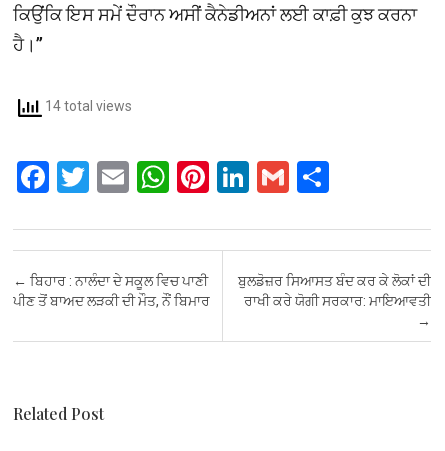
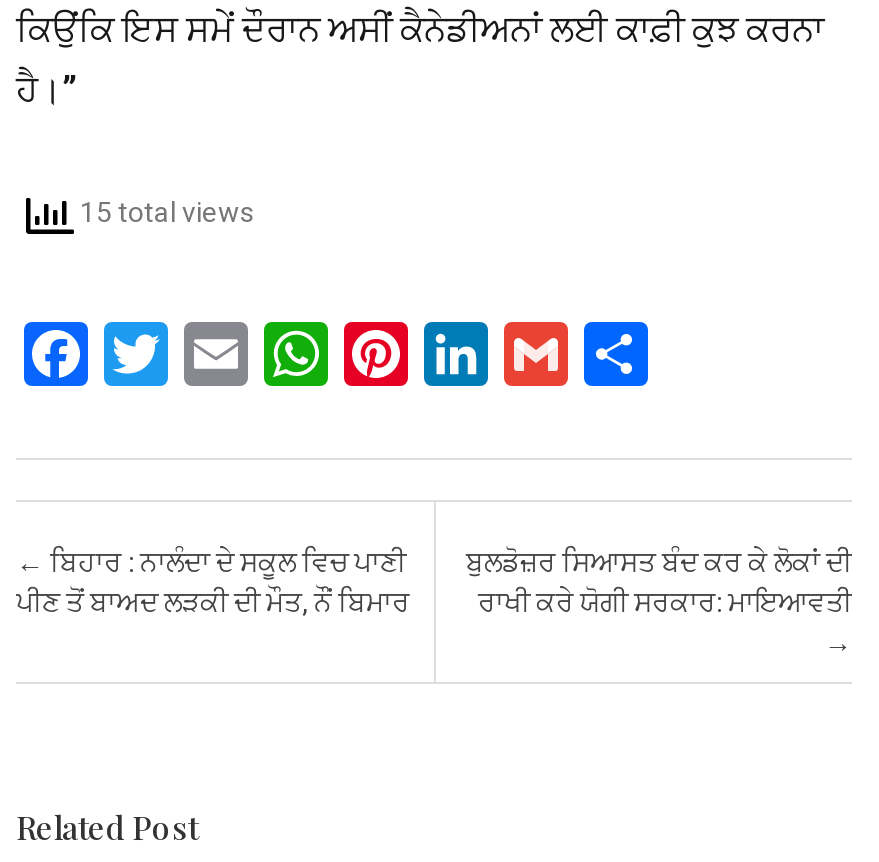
[42,98,132,114] 14 total views -> [74,196,254,228] 15 total views

